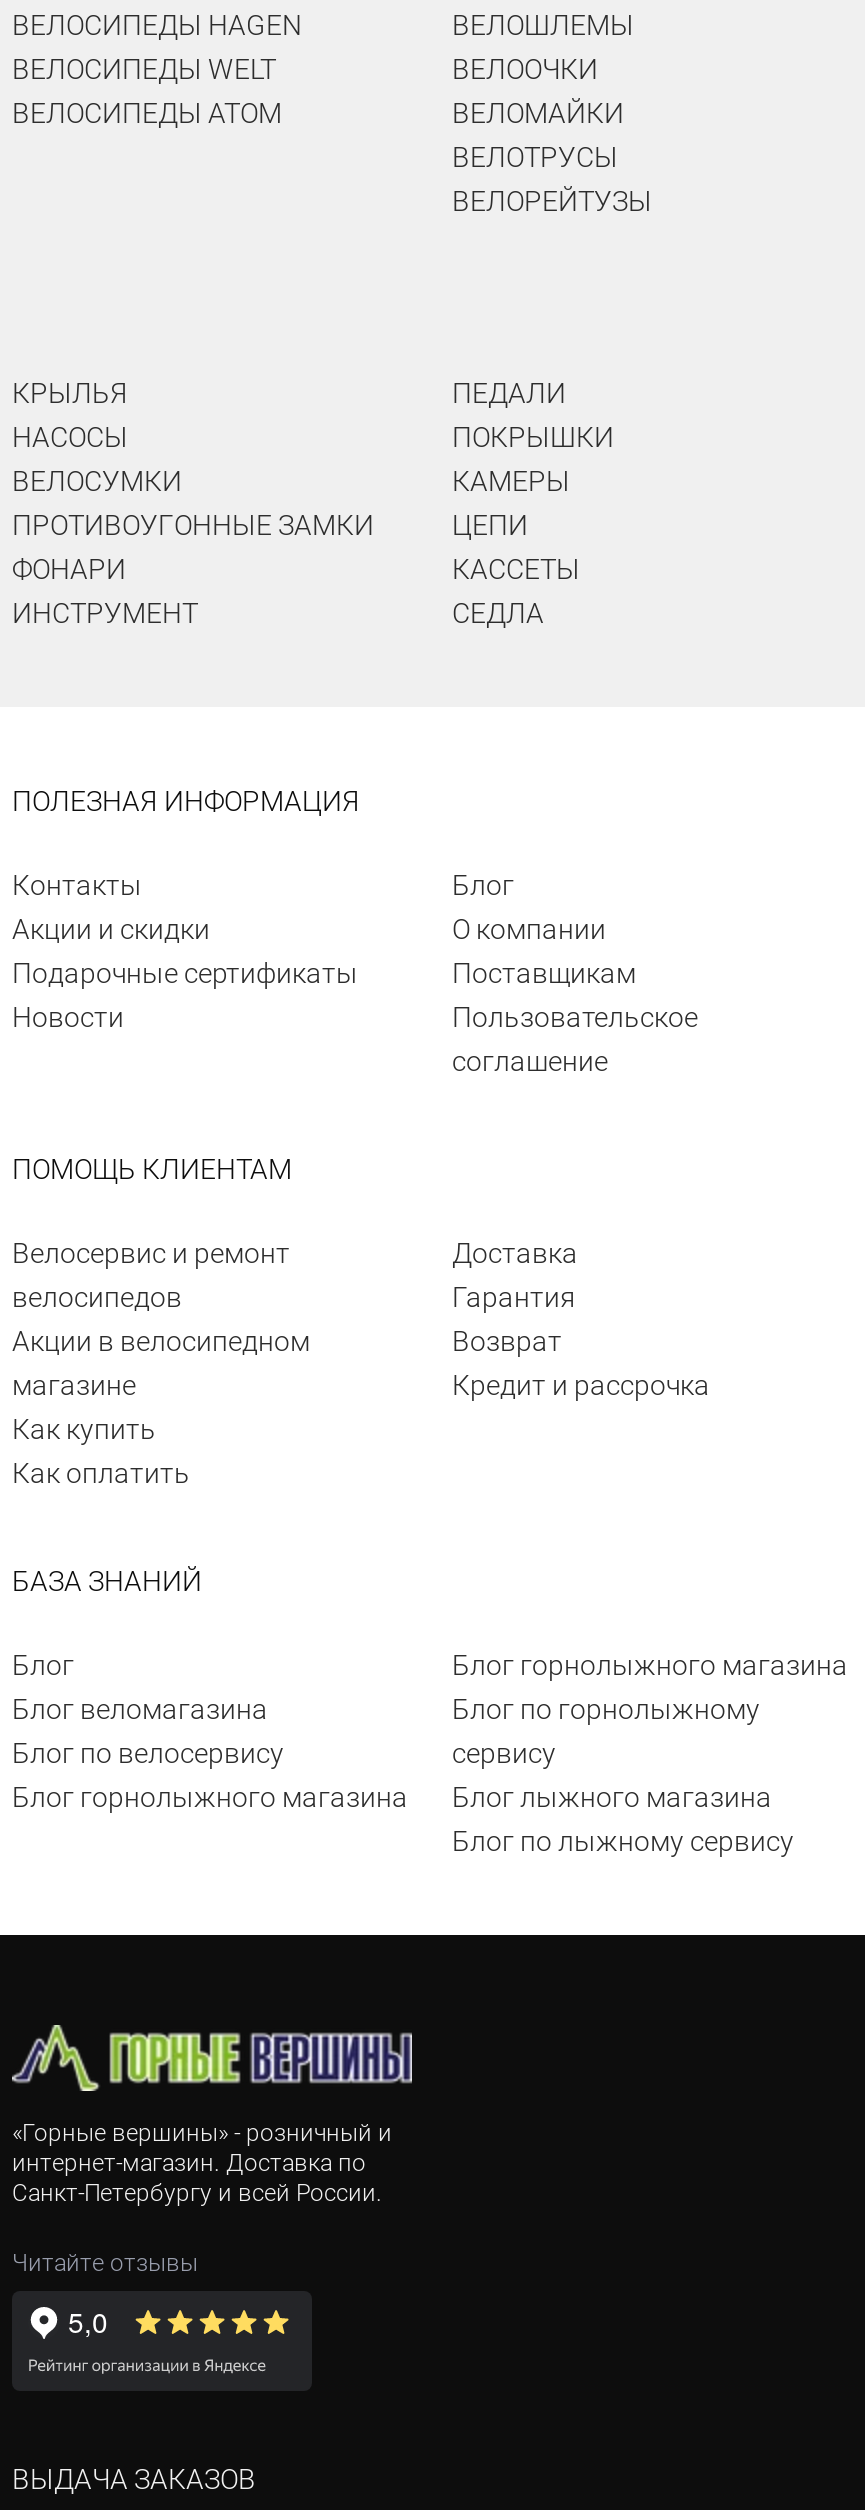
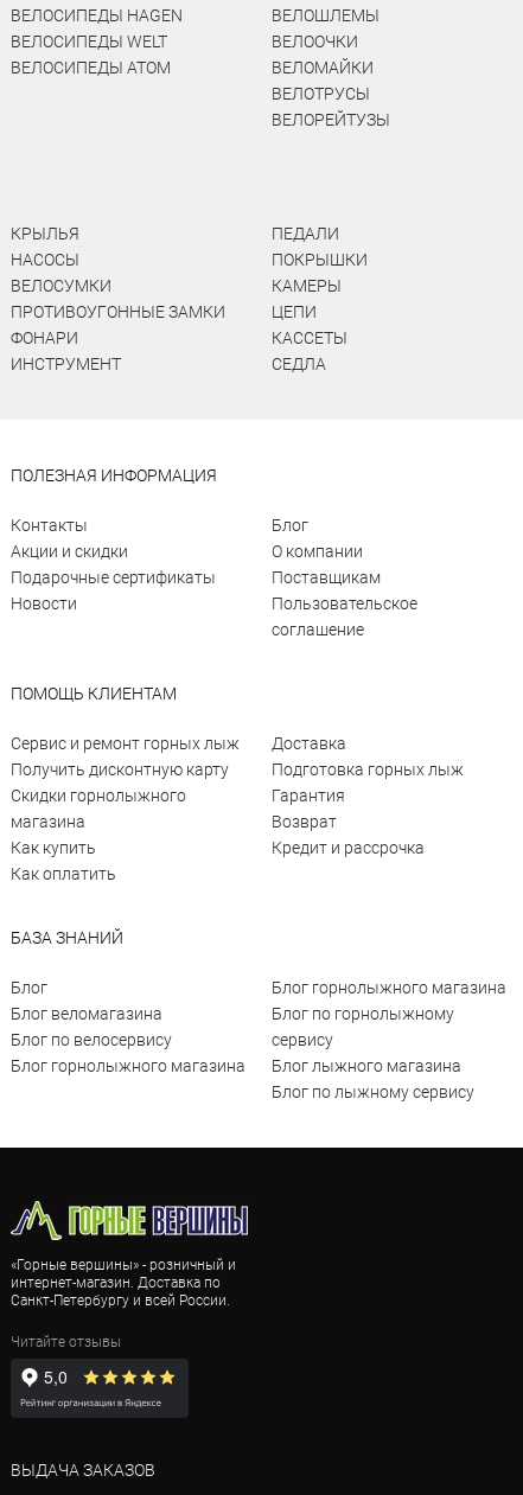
[12,1237,310,1401] Велосервис и ремонт | велосипедов | Акции в велосипедном | магазине -> [11,734,240,831] Сервис и ремонт горных лыж | Получить дисконтную карту | Скидки горнолыжного | магазина
none -> [272,760,464,779] Подготовка горных лыж
moved [452,1281,710,1401] -> [272,786,425,857]: Гарантия | Возврат | Кредит и рассрочка

